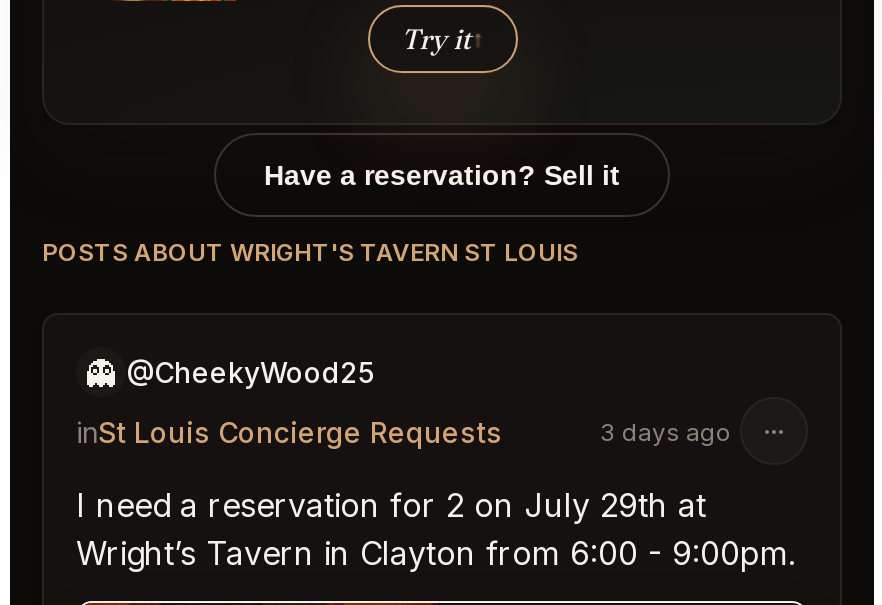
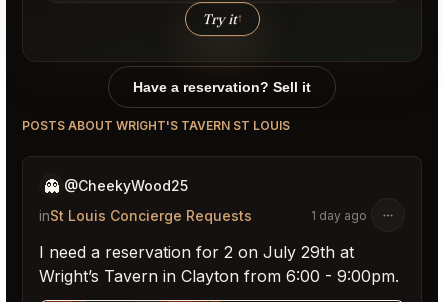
[600,416,732,446] 3 days ago -> [311,208,367,223] 1 day ago

